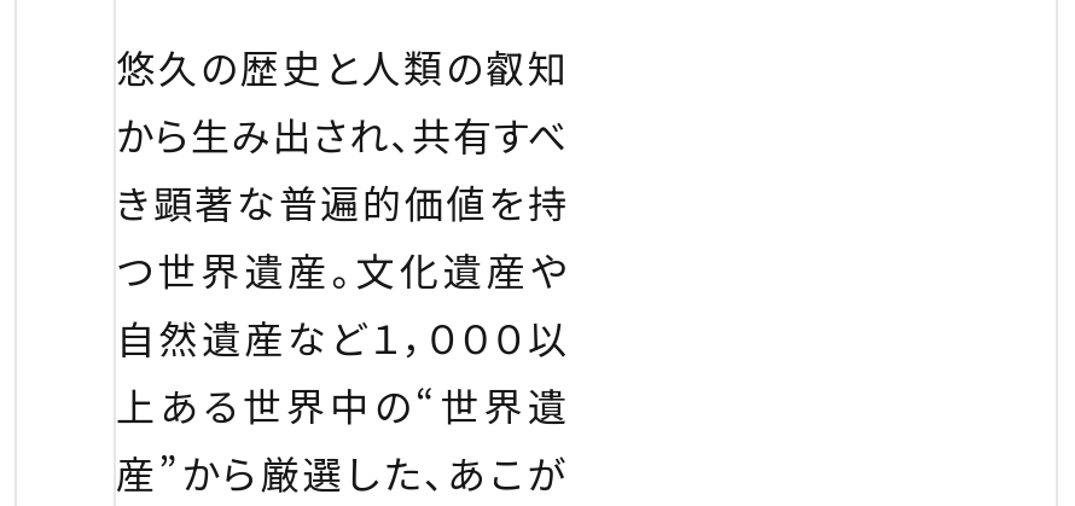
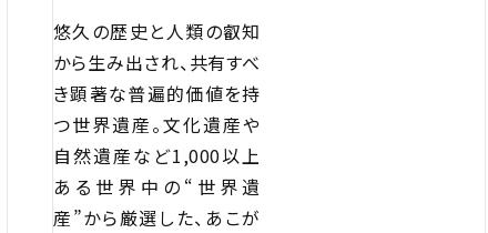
[116,307,568,433] 自然遺産など１，０００以 | 上ある世界中の“世界遺 -> [53,142,261,199] 自然遺産など1,000以上 | ある世界中の“世界遺

